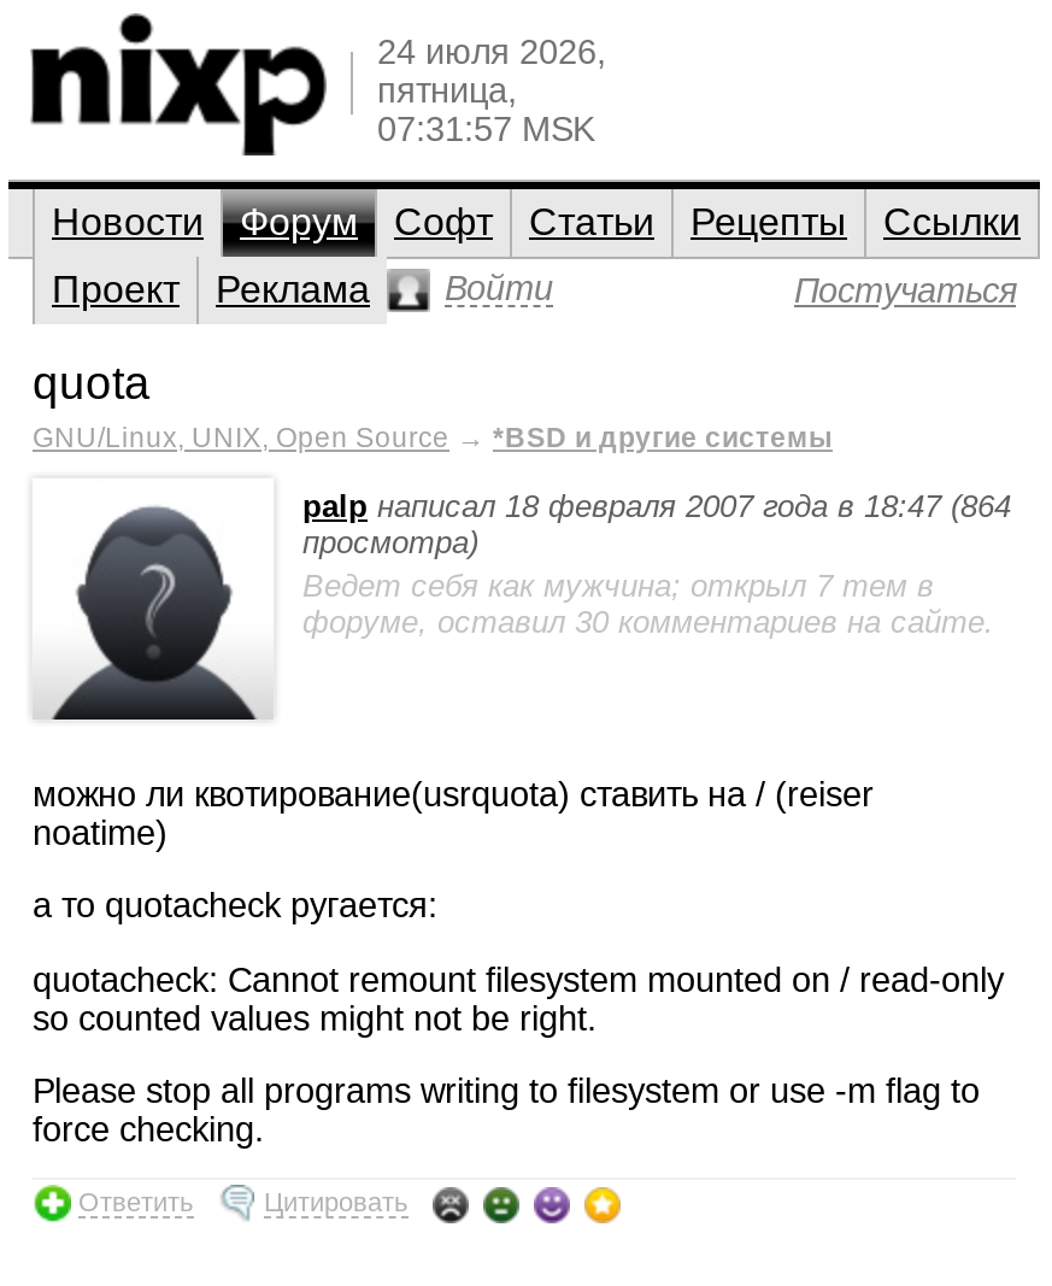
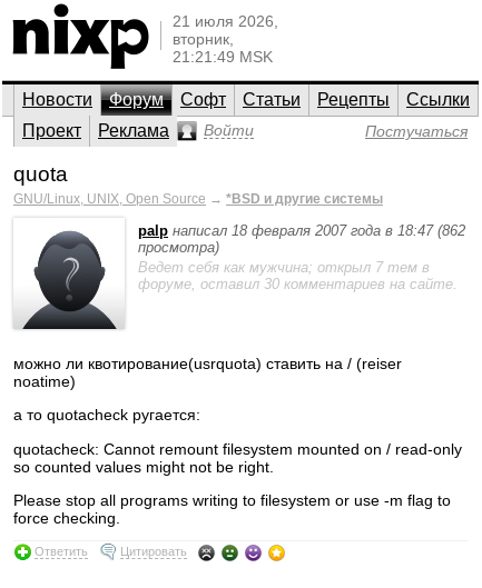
[377,33,606,148] 24 июля 2026, | пятница, | 07:31:57 MSK -> [173,12,278,66] 21 июля 2026, | вторник, | 21:21:49 MSK
[302,488,1011,524] palp написал 18 февраля 2007 года в 18:47 (864 -> [138,222,465,239] palp написал 18 февраля 2007 года в 18:47 (862

